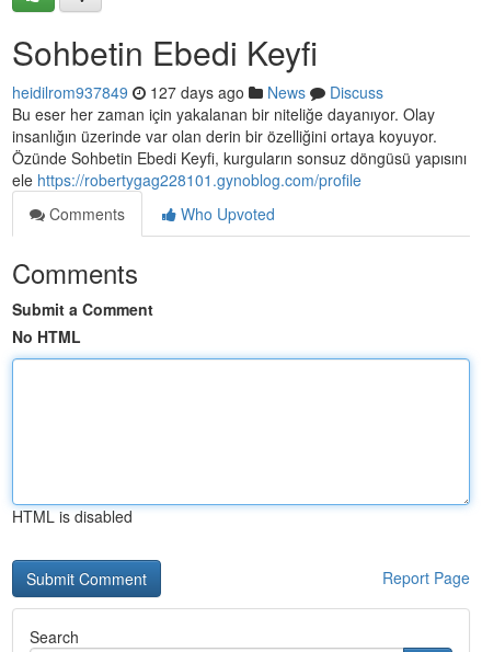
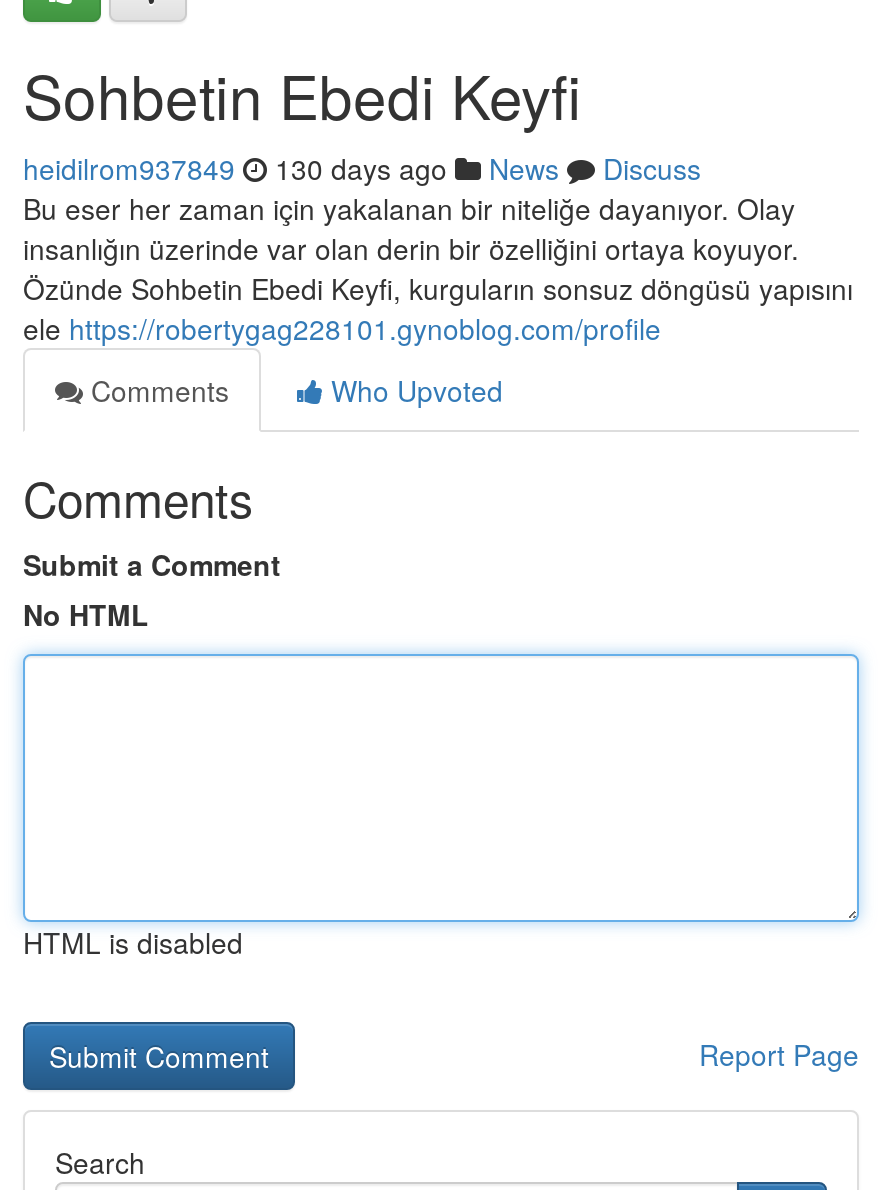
[12,81,383,103] heidilrom937849 127 days ago News Discuss -> [23,148,701,188] heidilrom937849 130 days ago News Discuss

